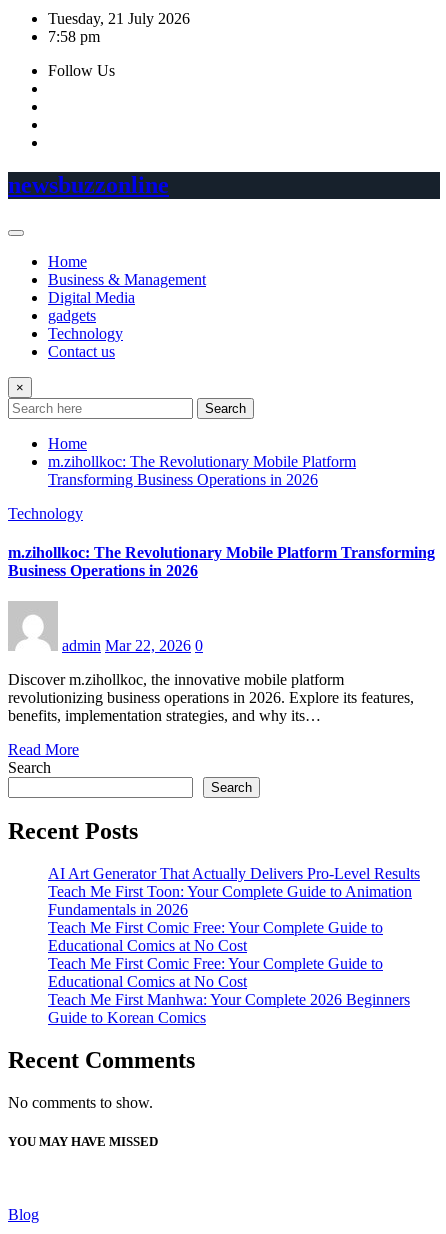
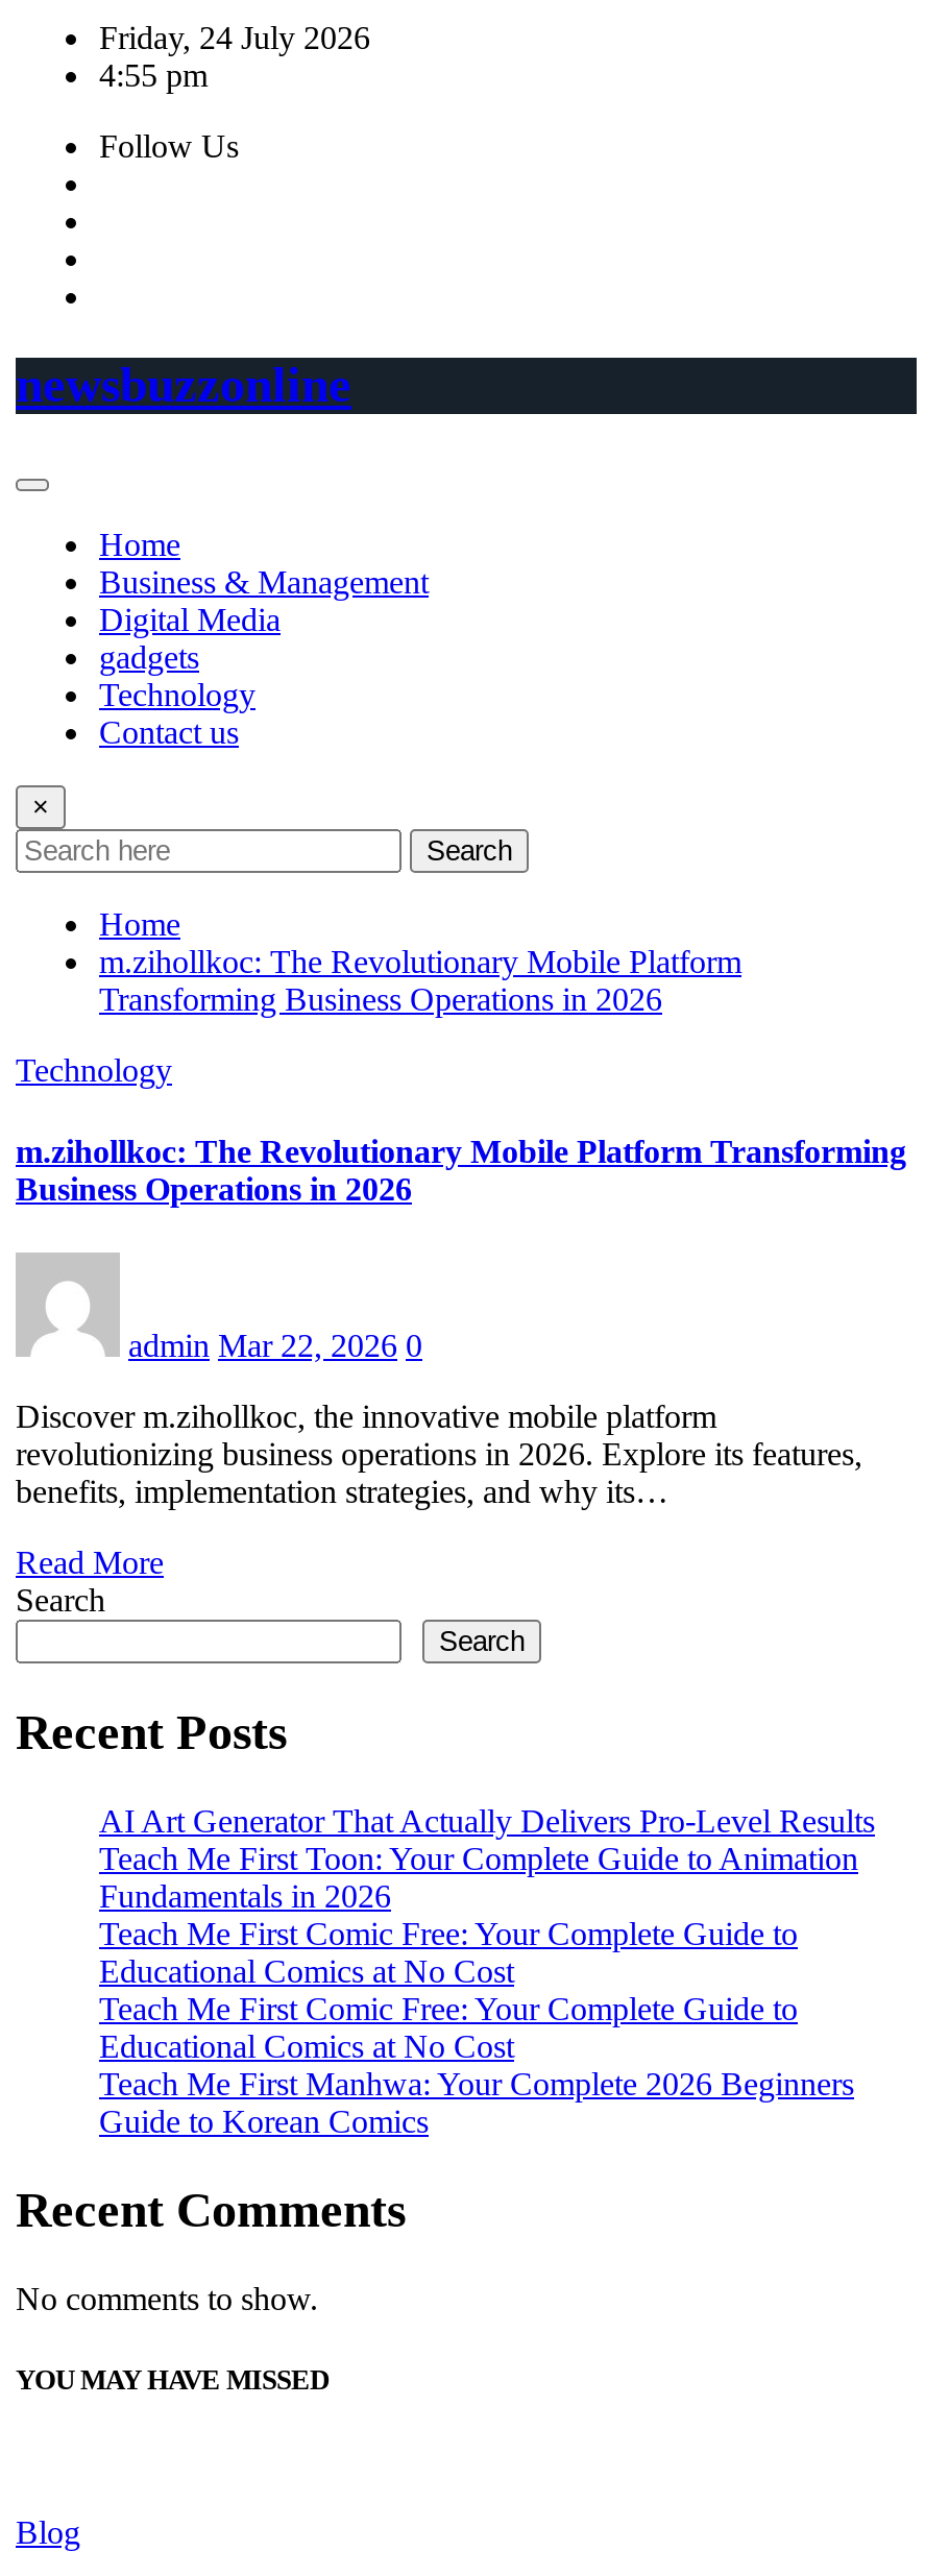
[48,10,190,27] Tuesday, 21 July 2026 -> [99,20,370,55] Friday, 24 July 2026
[48,28,100,45] 7:58 pm -> [99,57,208,93] 4:55 pm

